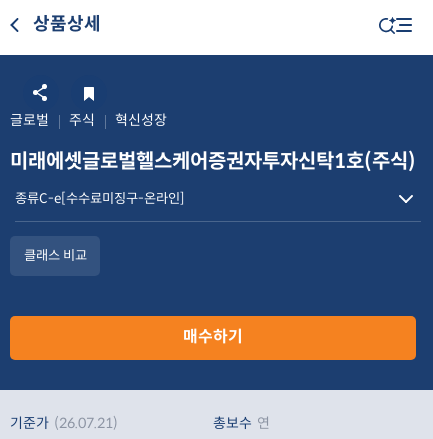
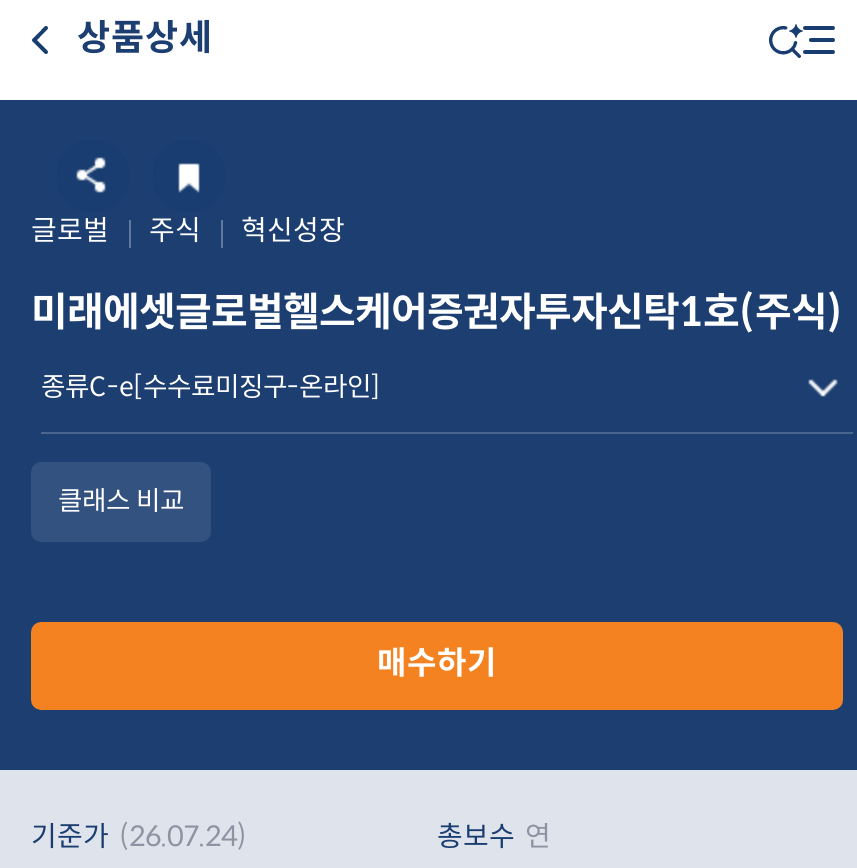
[10,415,118,432] 기준가 (26.07.21) -> [31,820,247,854] 기준가 (26.07.24)

